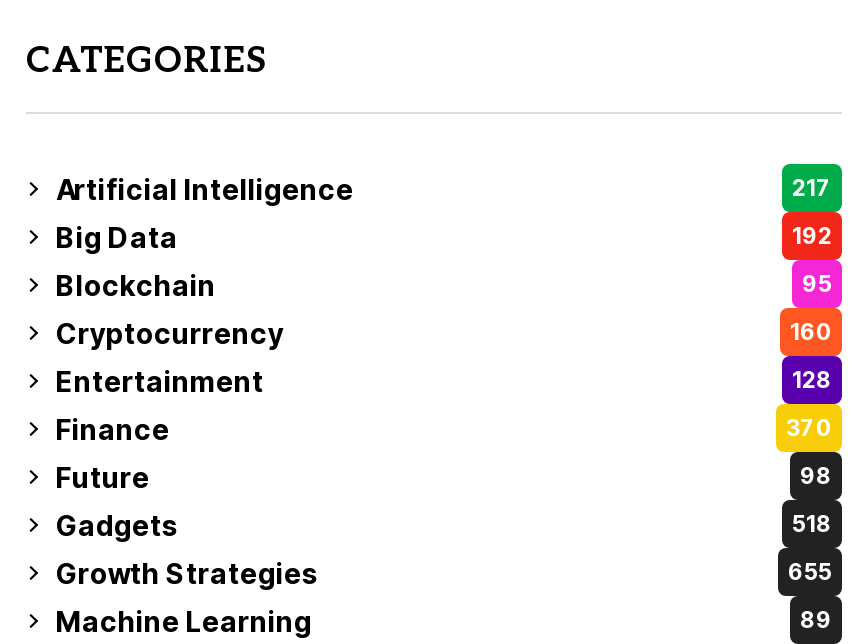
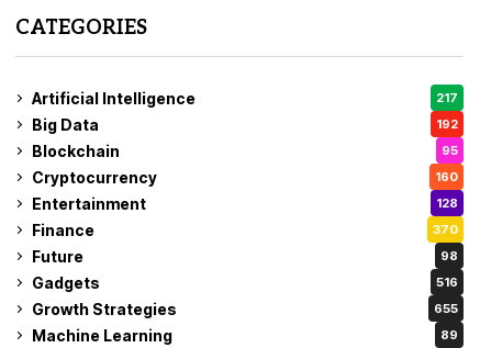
[792,511,832,539] 518 -> [436,275,458,290] 516

